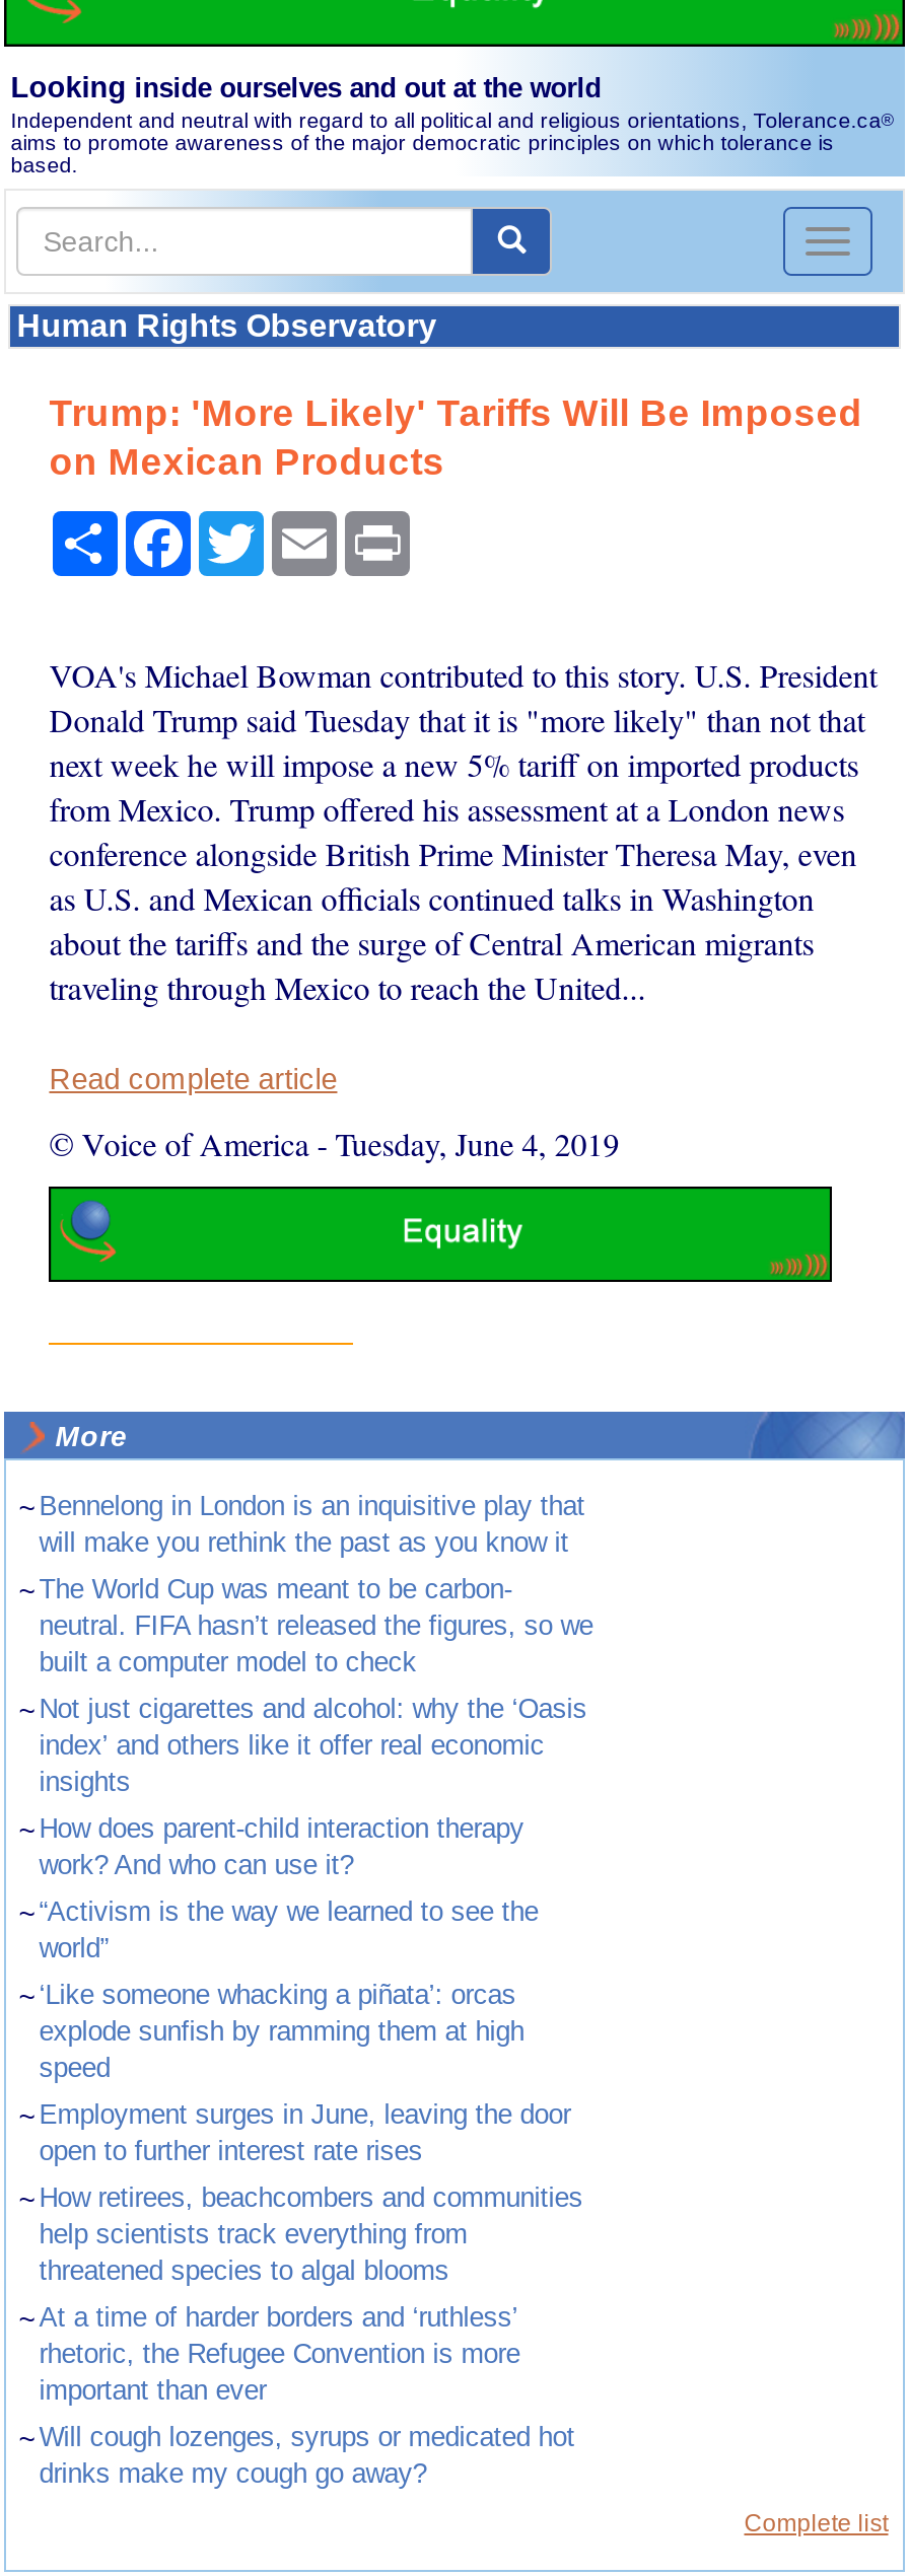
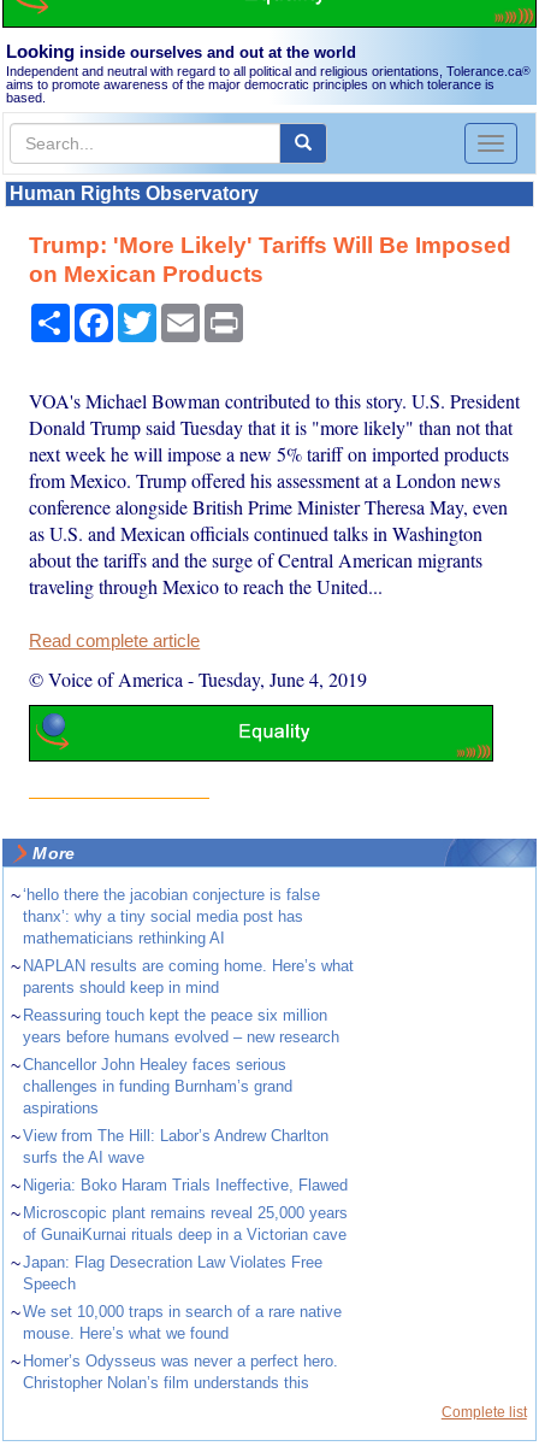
[19,1492,593,2490] ~ Bennelong in London is an inquisitive play that | will make you rethink the past as you know it | ~ The World Cup was meant to be carbon- | neutral. FIFA hasn’t released the figures, so we | built a computer model to check | ~ Not just cigarettes and alcohol: why the ‘Oasis | index’ and others like it offer real economic | insights | ~ How does parent-child interaction therapy | work? And who can use it? | ~ “Activism is the way we learned to see the | world” | ~ ‘Like someone whacking a piñata’: orcas | explode sunfish by ramming them at high | speed | ~ Employment surges in June, leaving the door | open to further interest rate rises | ~ How retirees, beachcombers and communities | help scientists track everything from | threatened species to algal blooms | ~ At a time of harder borders and ‘ruthless’ | rhetoric, the Refugee Convention is more | important than ever | ~ Will cough lozenges, syrups or medicated hot | drinks make my cough go away? -> [11,886,354,1392] ~ ‘hello there the jacobian conjecture is false | thanx’: why a tiny social media post has | mathematicians rethinking AI | ~ NAPLAN results are coming home. Here’s what | parents should keep in mind | ~ Reassuring touch kept the peace six million | years before humans evolved – new research | ~ Chancellor John Healey faces serious | challenges in funding Burnham’s grand | aspirations | ~ View from The Hill: Labor’s Andrew Charlton | surfs the AI wave | ~ Nigeria: Boko Haram Trials Ineffective, Flawed | ~ Microscopic plant remains reveal 25,000 years | of GunaiKurnai rituals deep in a Victorian cave | ~ Japan: Flag Desecration Law Violates Free | Speech | ~ We set 10,000 traps in search of a rare native | mouse. Here’s what we found | ~ Homer’s Odysseus was never a perfect hero. | Christopher Nolan’s film understands this

